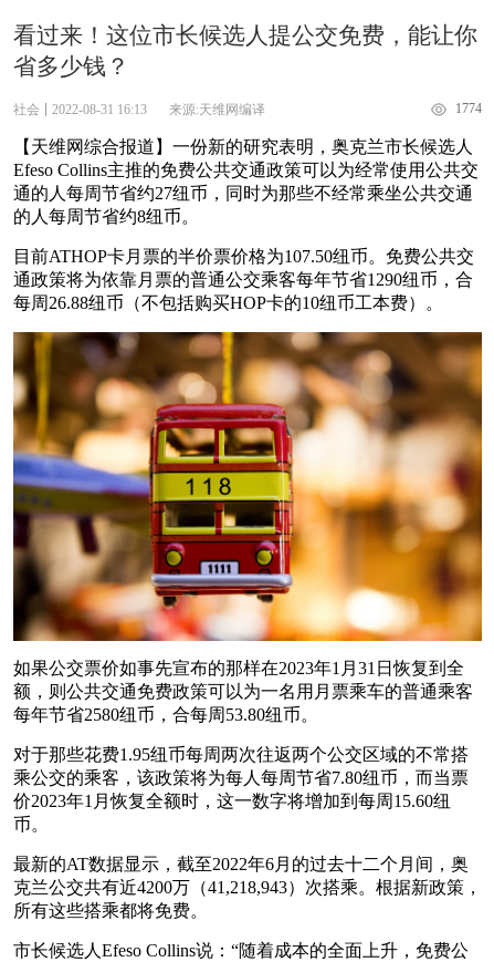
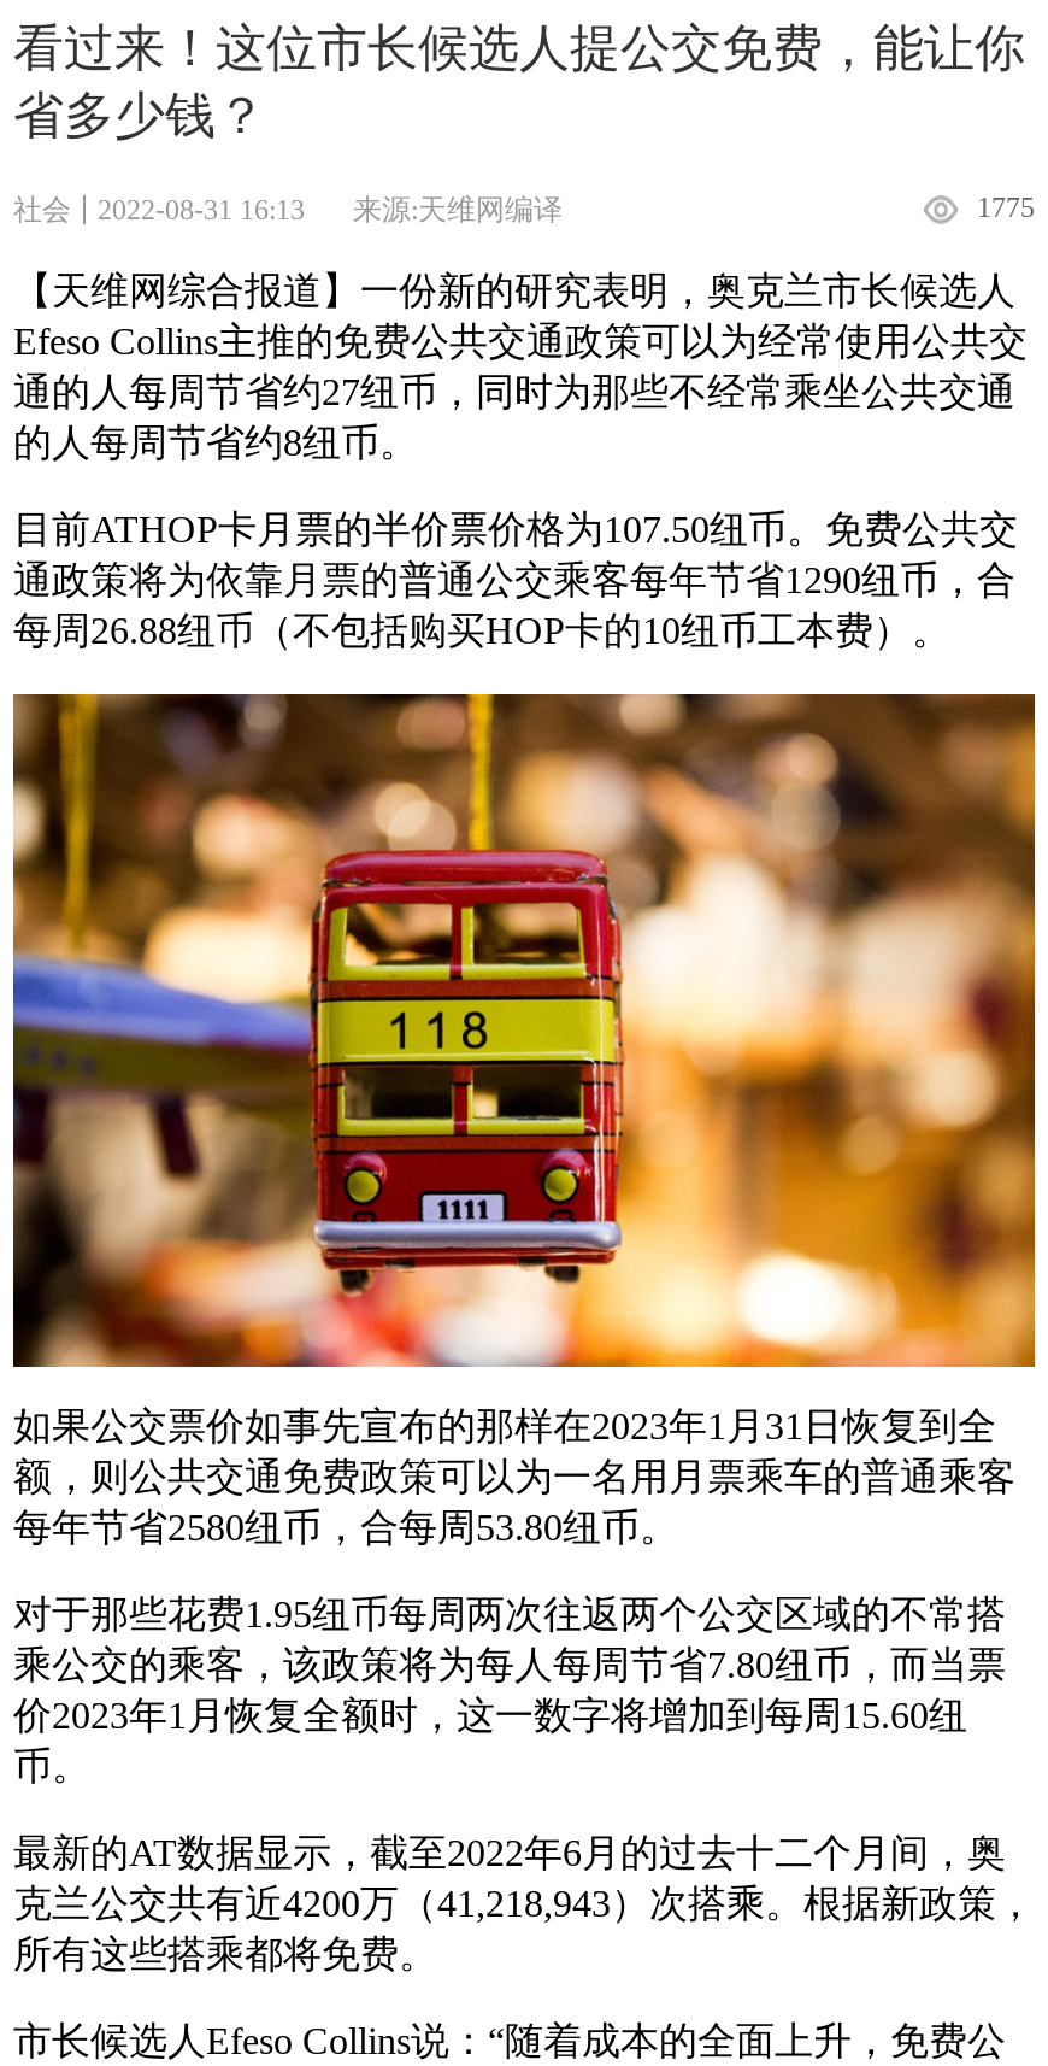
[455,101,482,116] 1774 -> [977,190,1035,224] 1775

